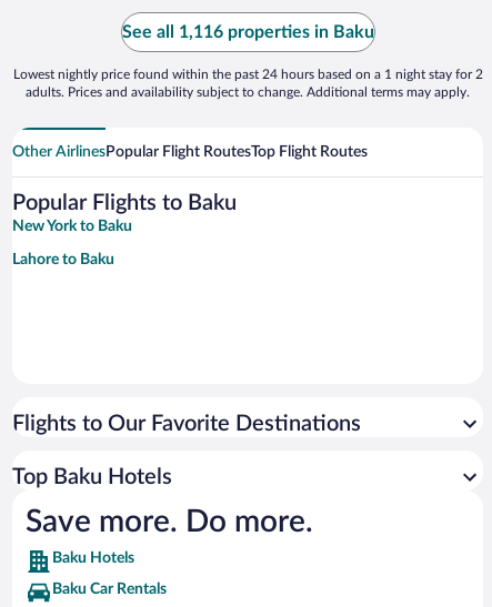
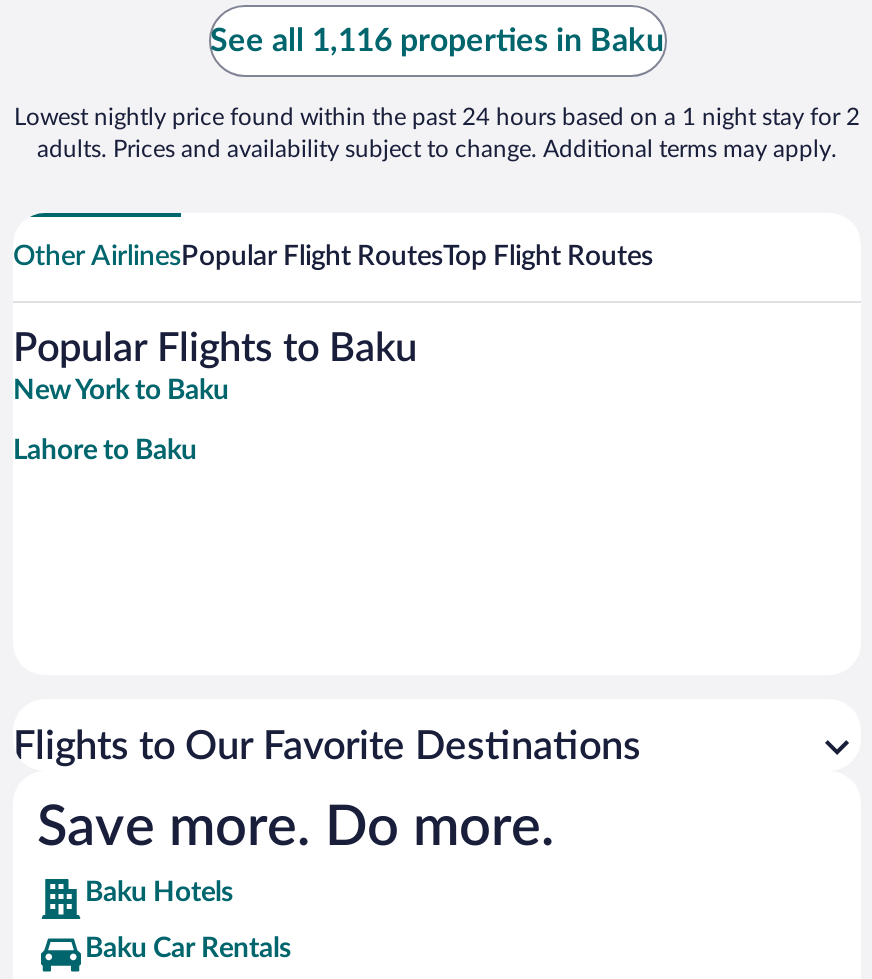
[12,466,172,488] Top Baku Hotels -> none

